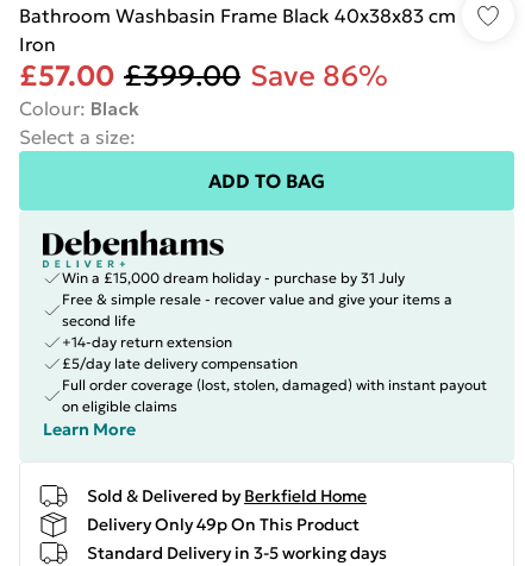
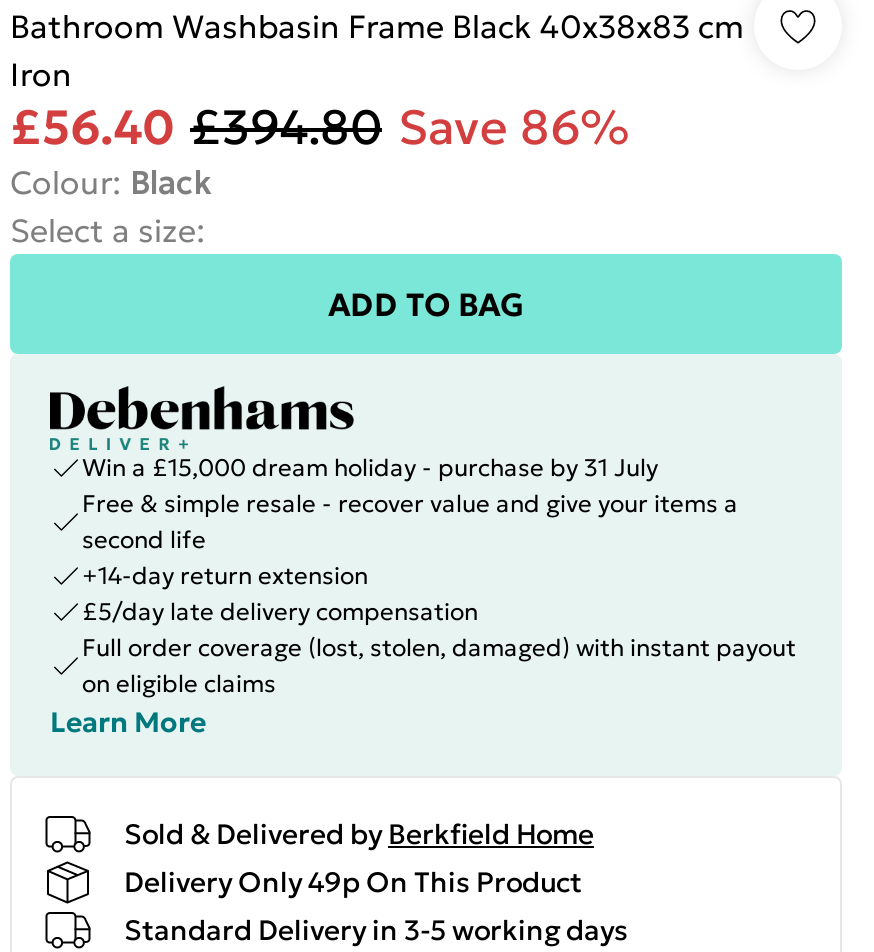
[19,58,388,94] £57.00 £399.00 Save 86% -> [10,98,630,158] £56.40 £394.80 Save 86%

